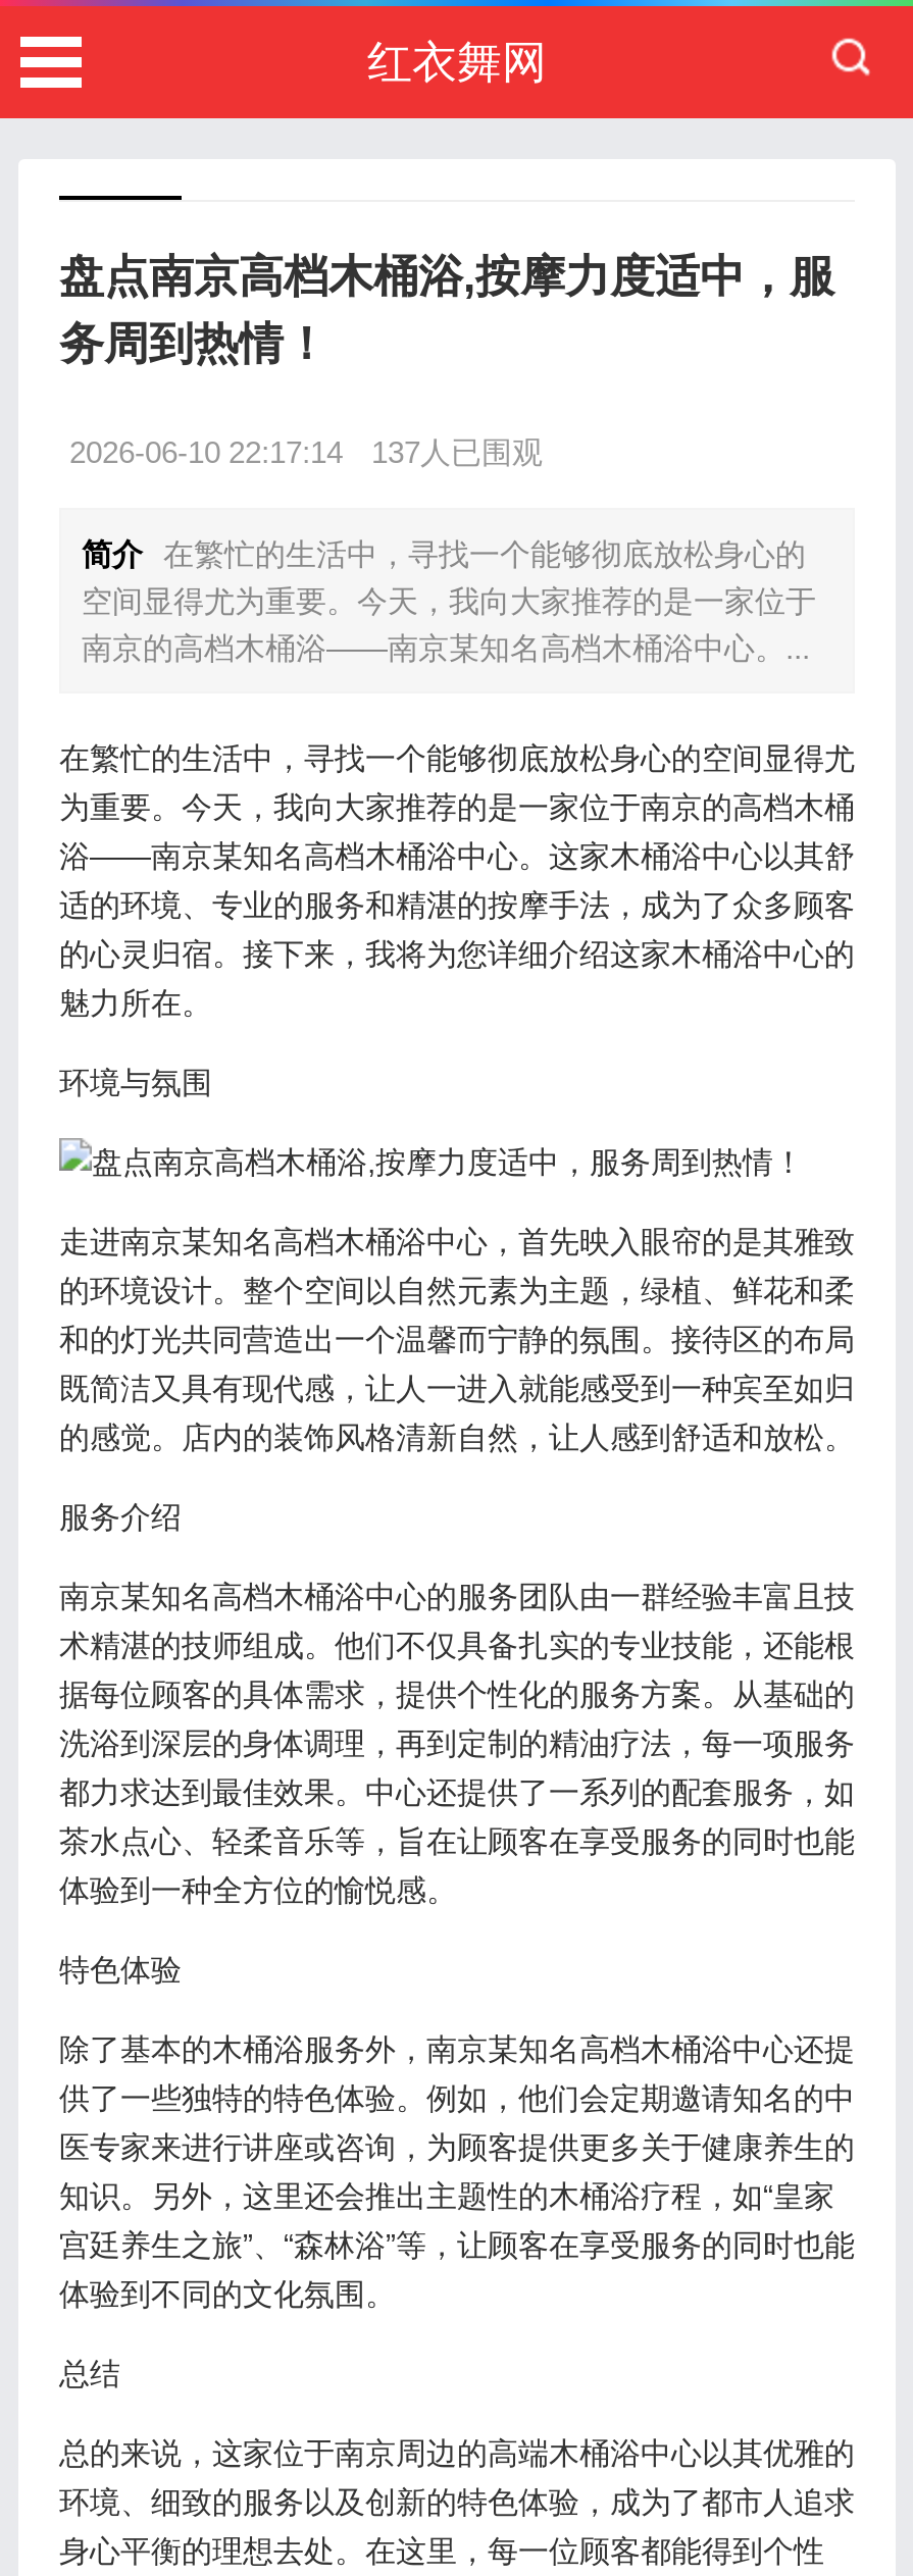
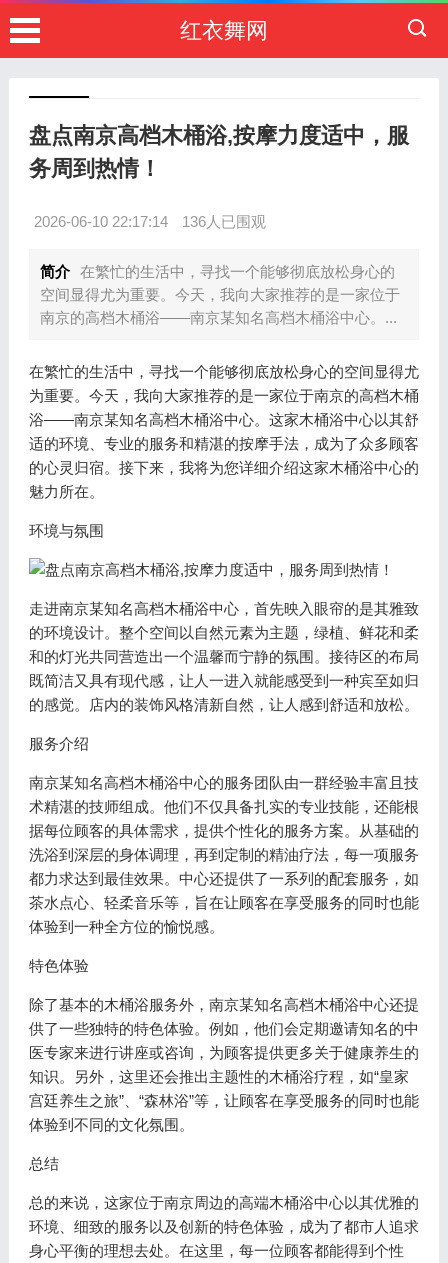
[69,434,543,469] 2026-06-10 22:17:14 137人已围观 -> [34,213,266,230] 2026-06-10 22:17:14 136人已围观

